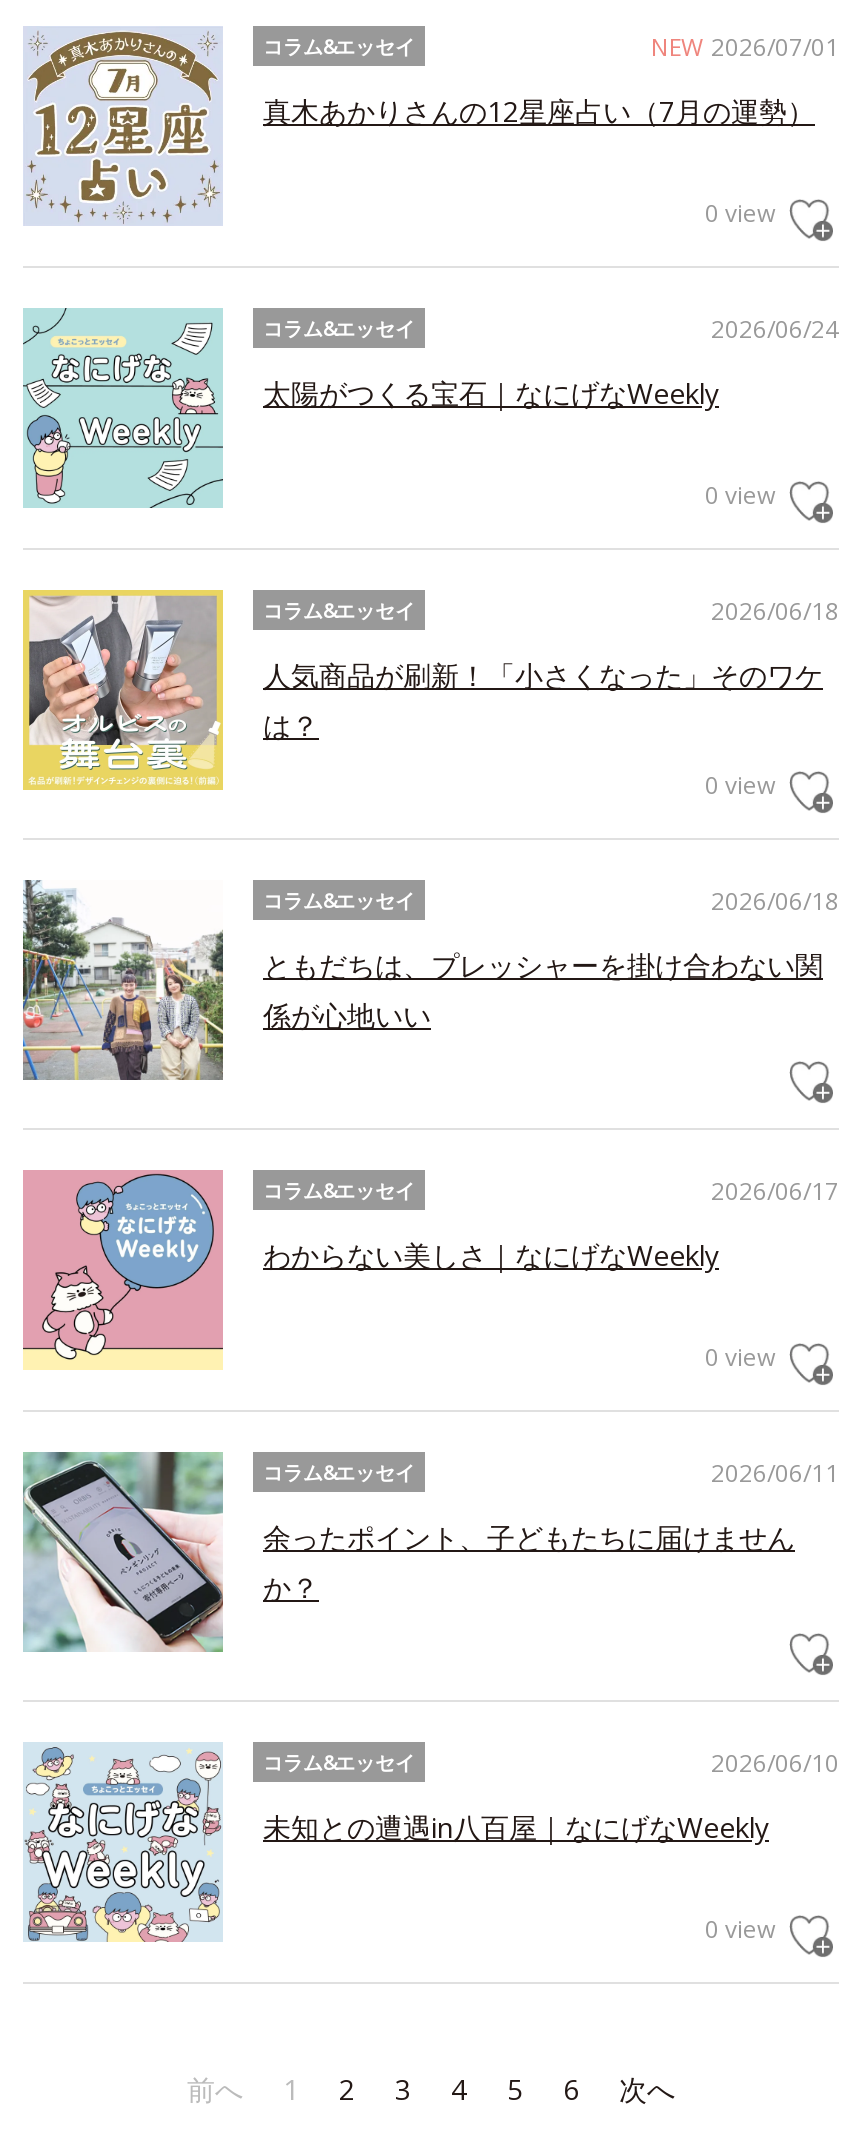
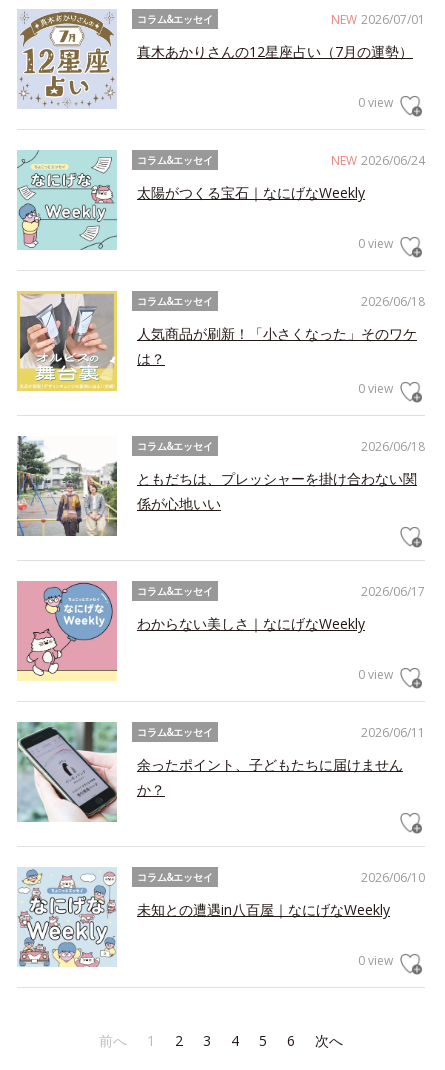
[711,312,839,346] 2026/06/24 -> [331,152,425,169] NEW 2026/06/24

